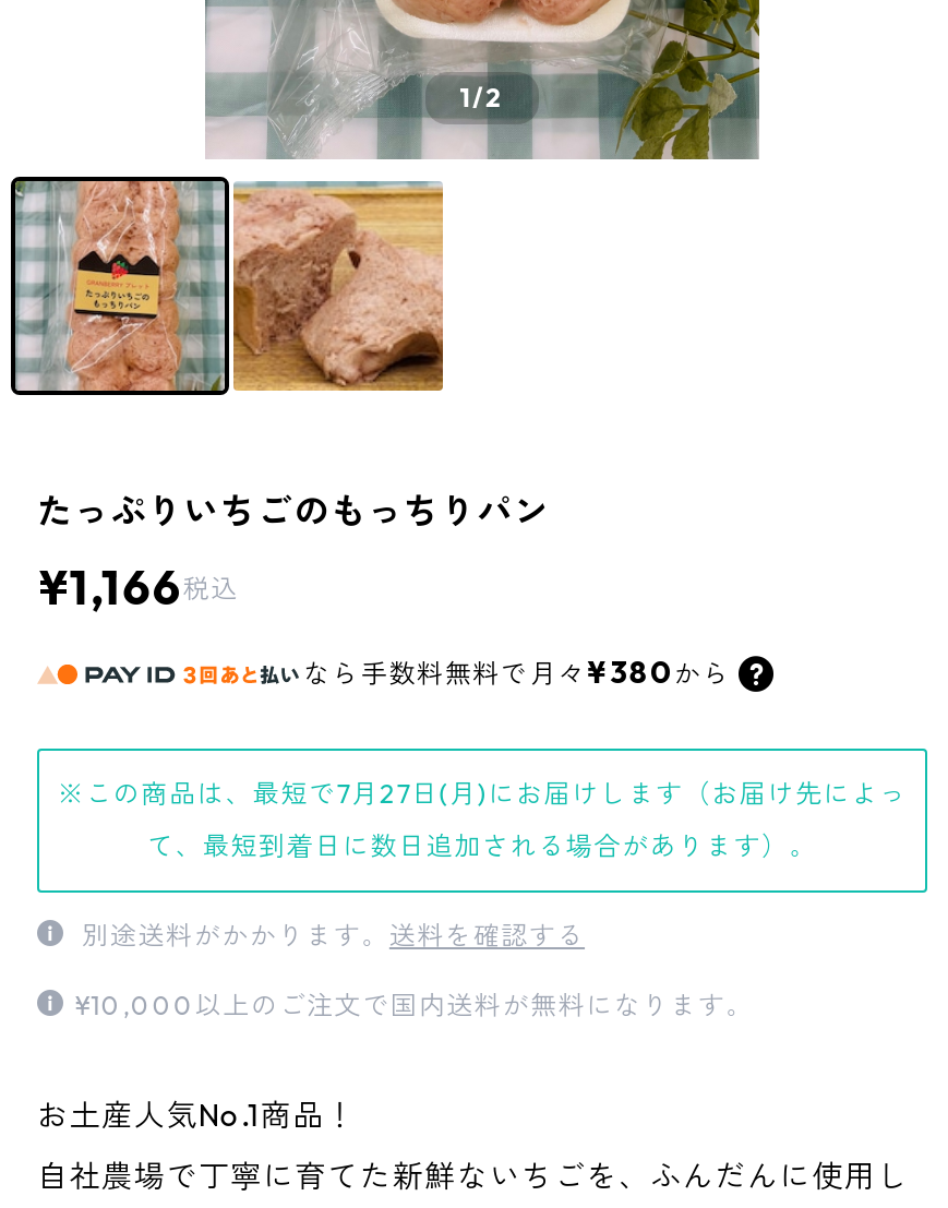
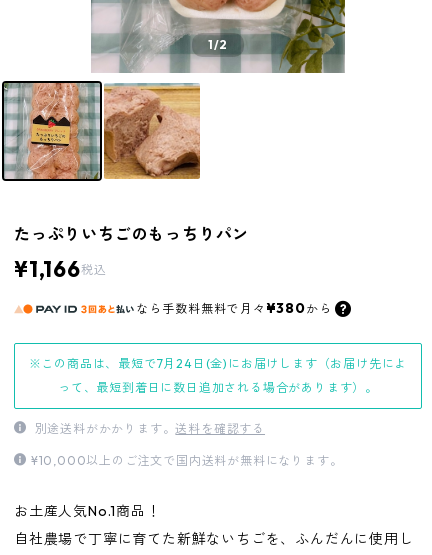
[57,777,907,810] ※この商品は、最短で7月27日(月)にお届けします（お届け先によっ -> [29,356,407,371] ※この商品は、最短で7月24日(金)にお届けします（お届け先によ
[147,829,817,862] て、最短到着日に数日追加される場合があります）。 -> [58,380,378,395] って、最短到着日に数日追加される場合があります）。

